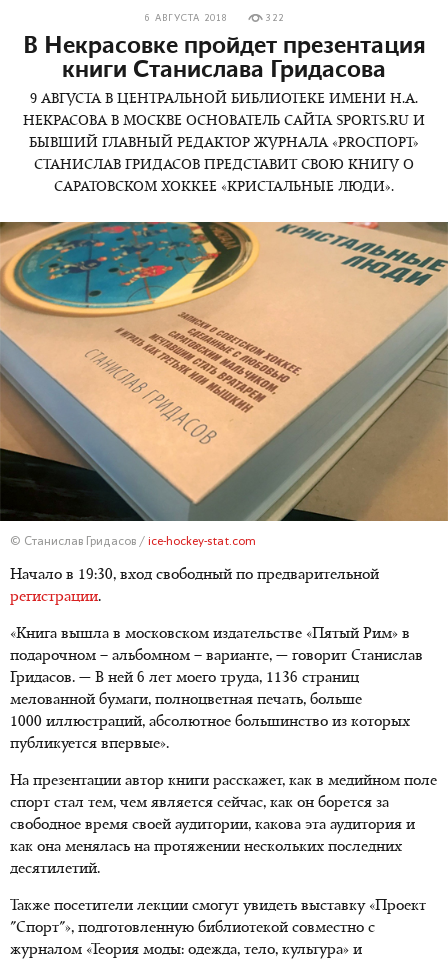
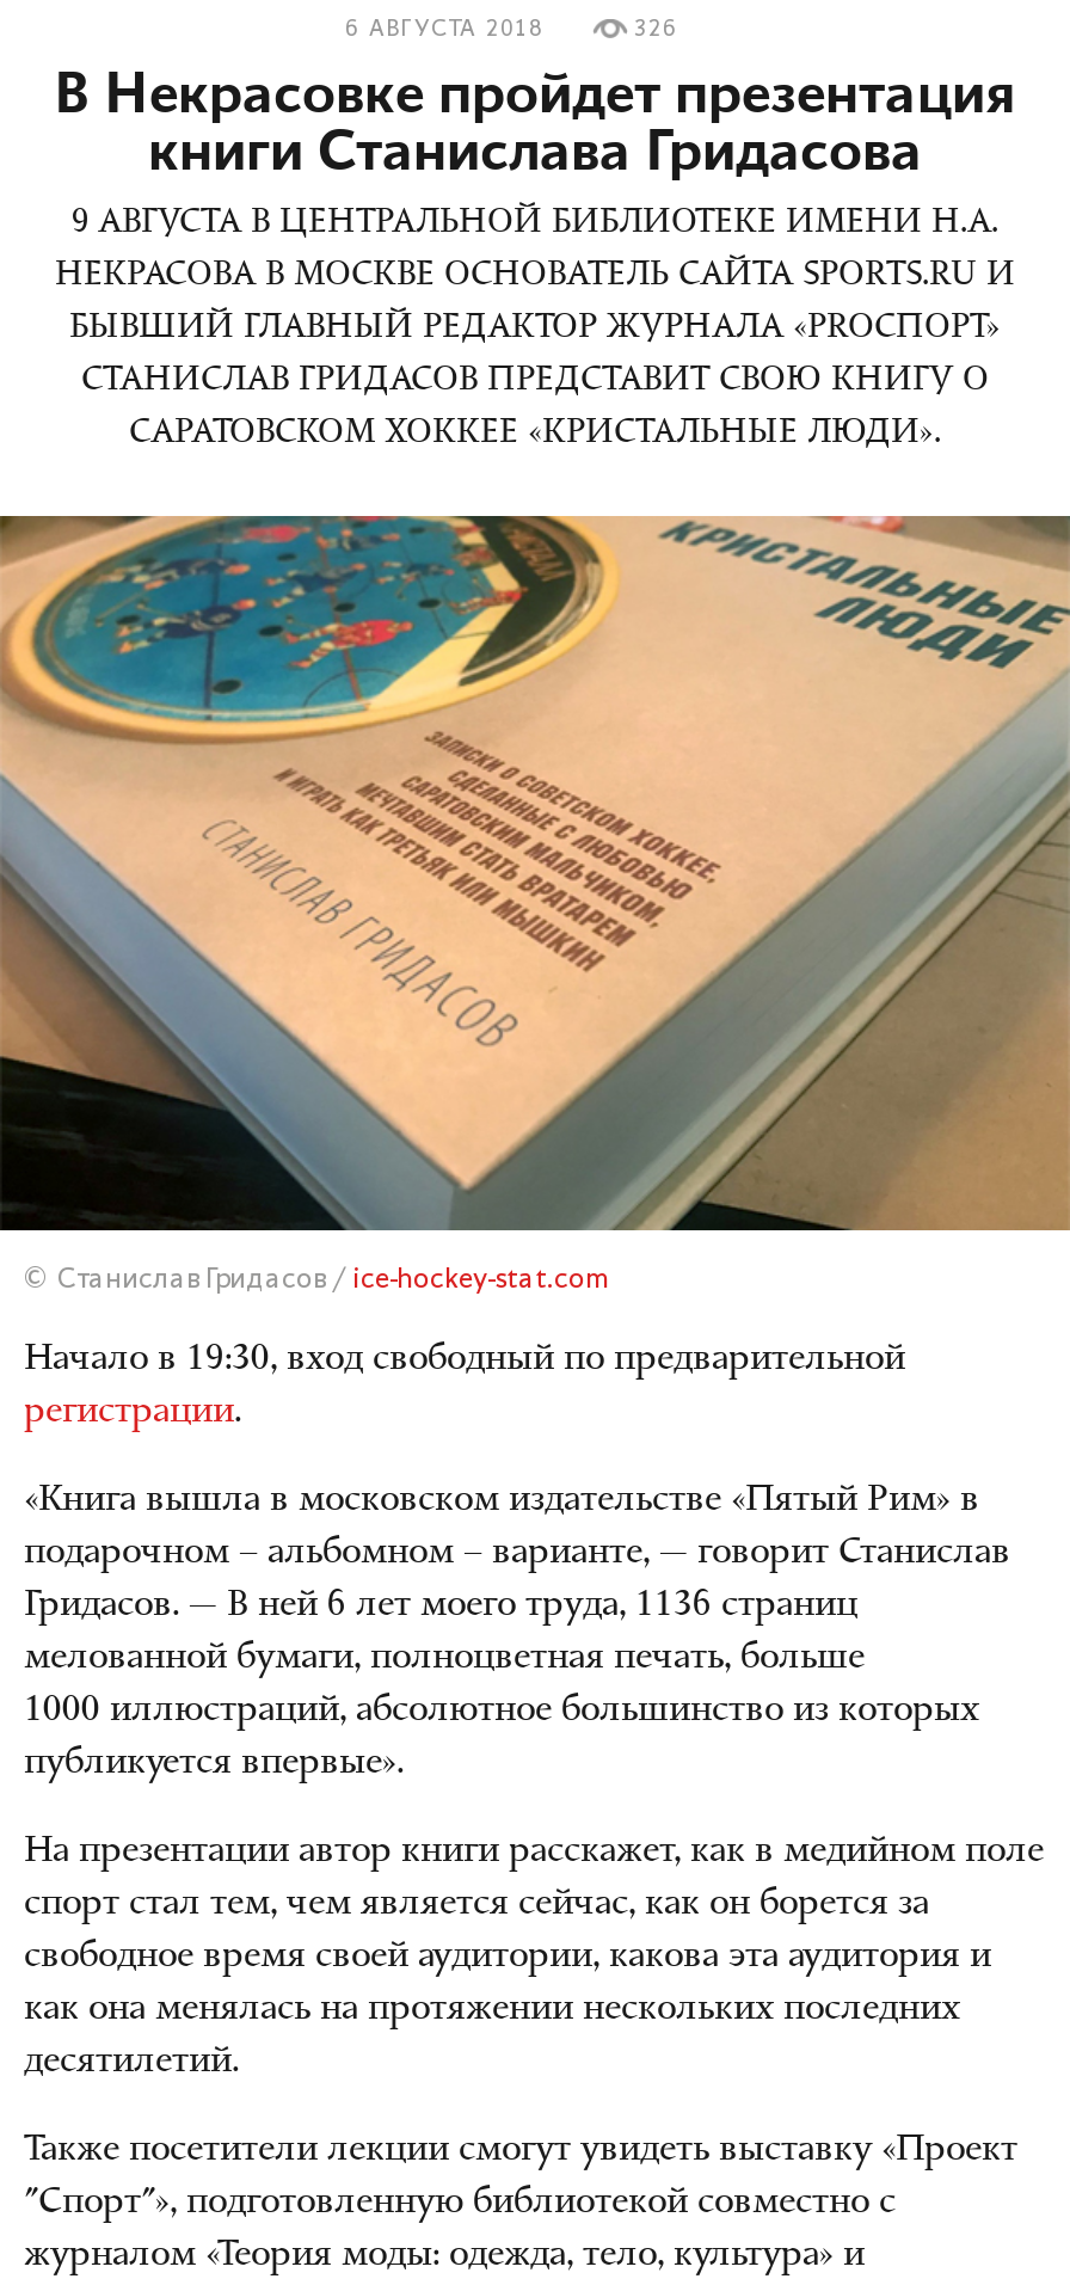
[265,13,283,24] 322 -> [634,17,677,43] 326

